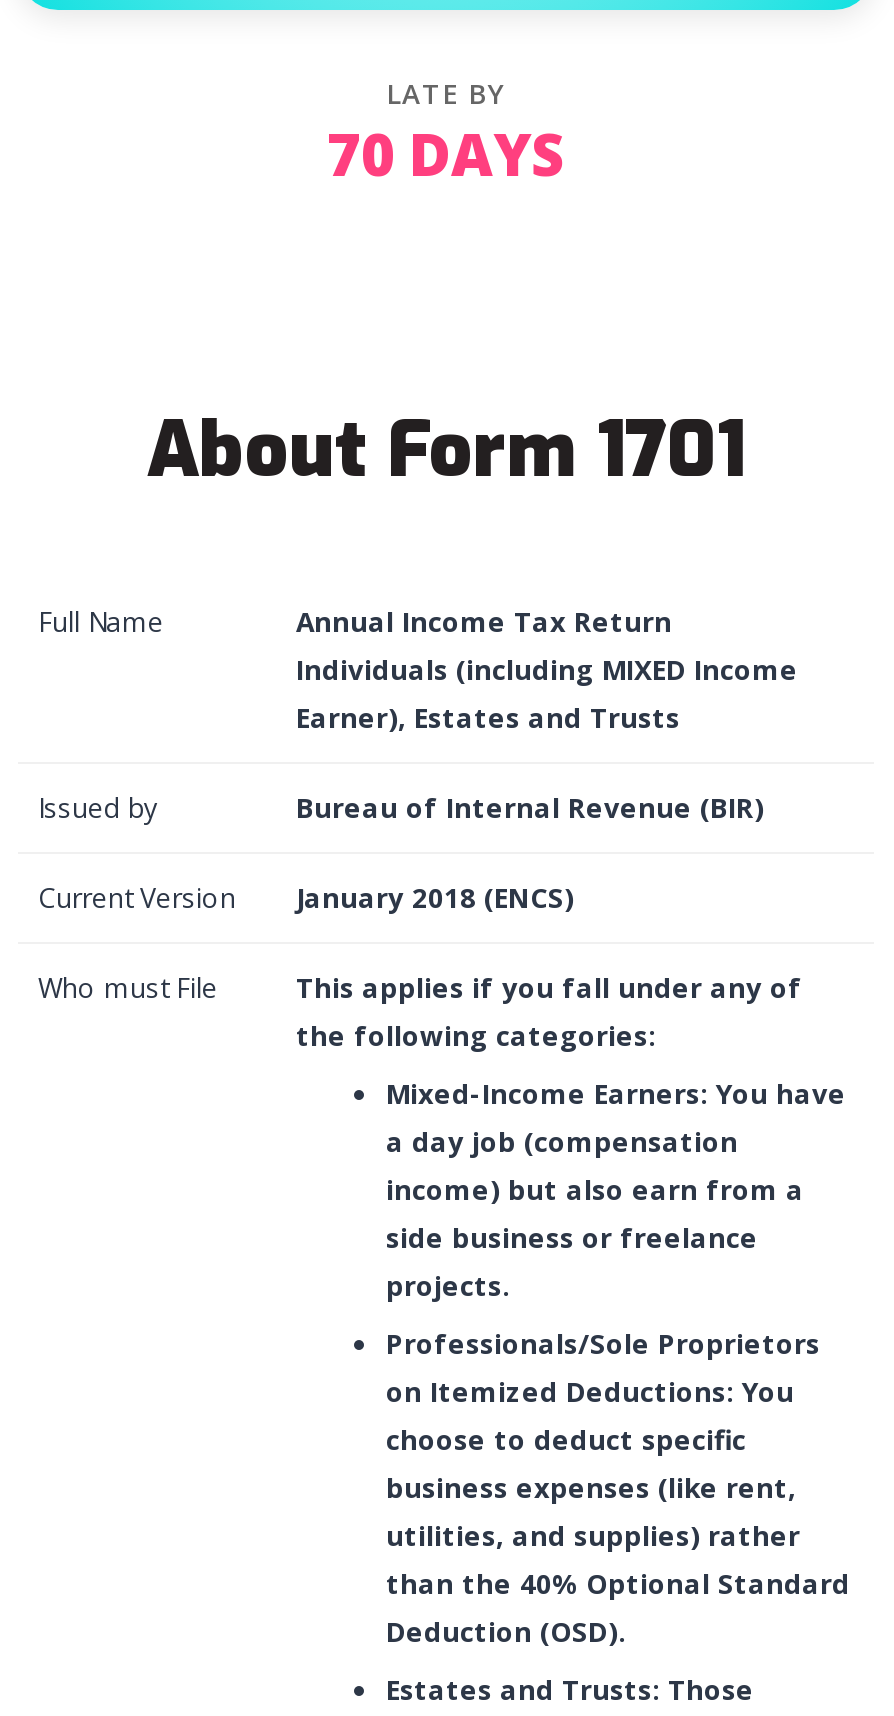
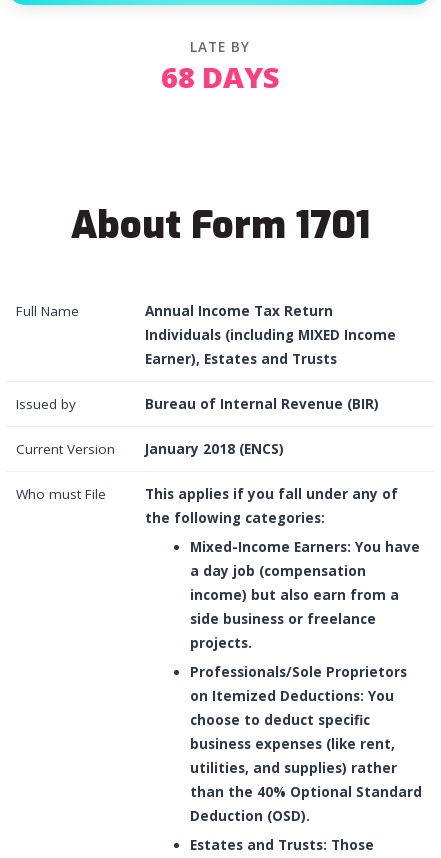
[327,114,565,192] 70 DAYS -> [160,57,279,96] 68 DAYS

